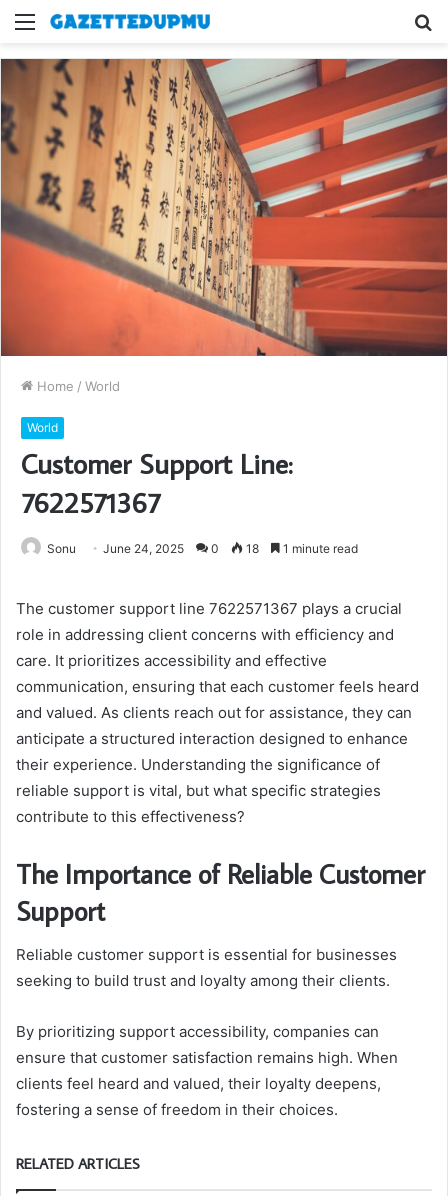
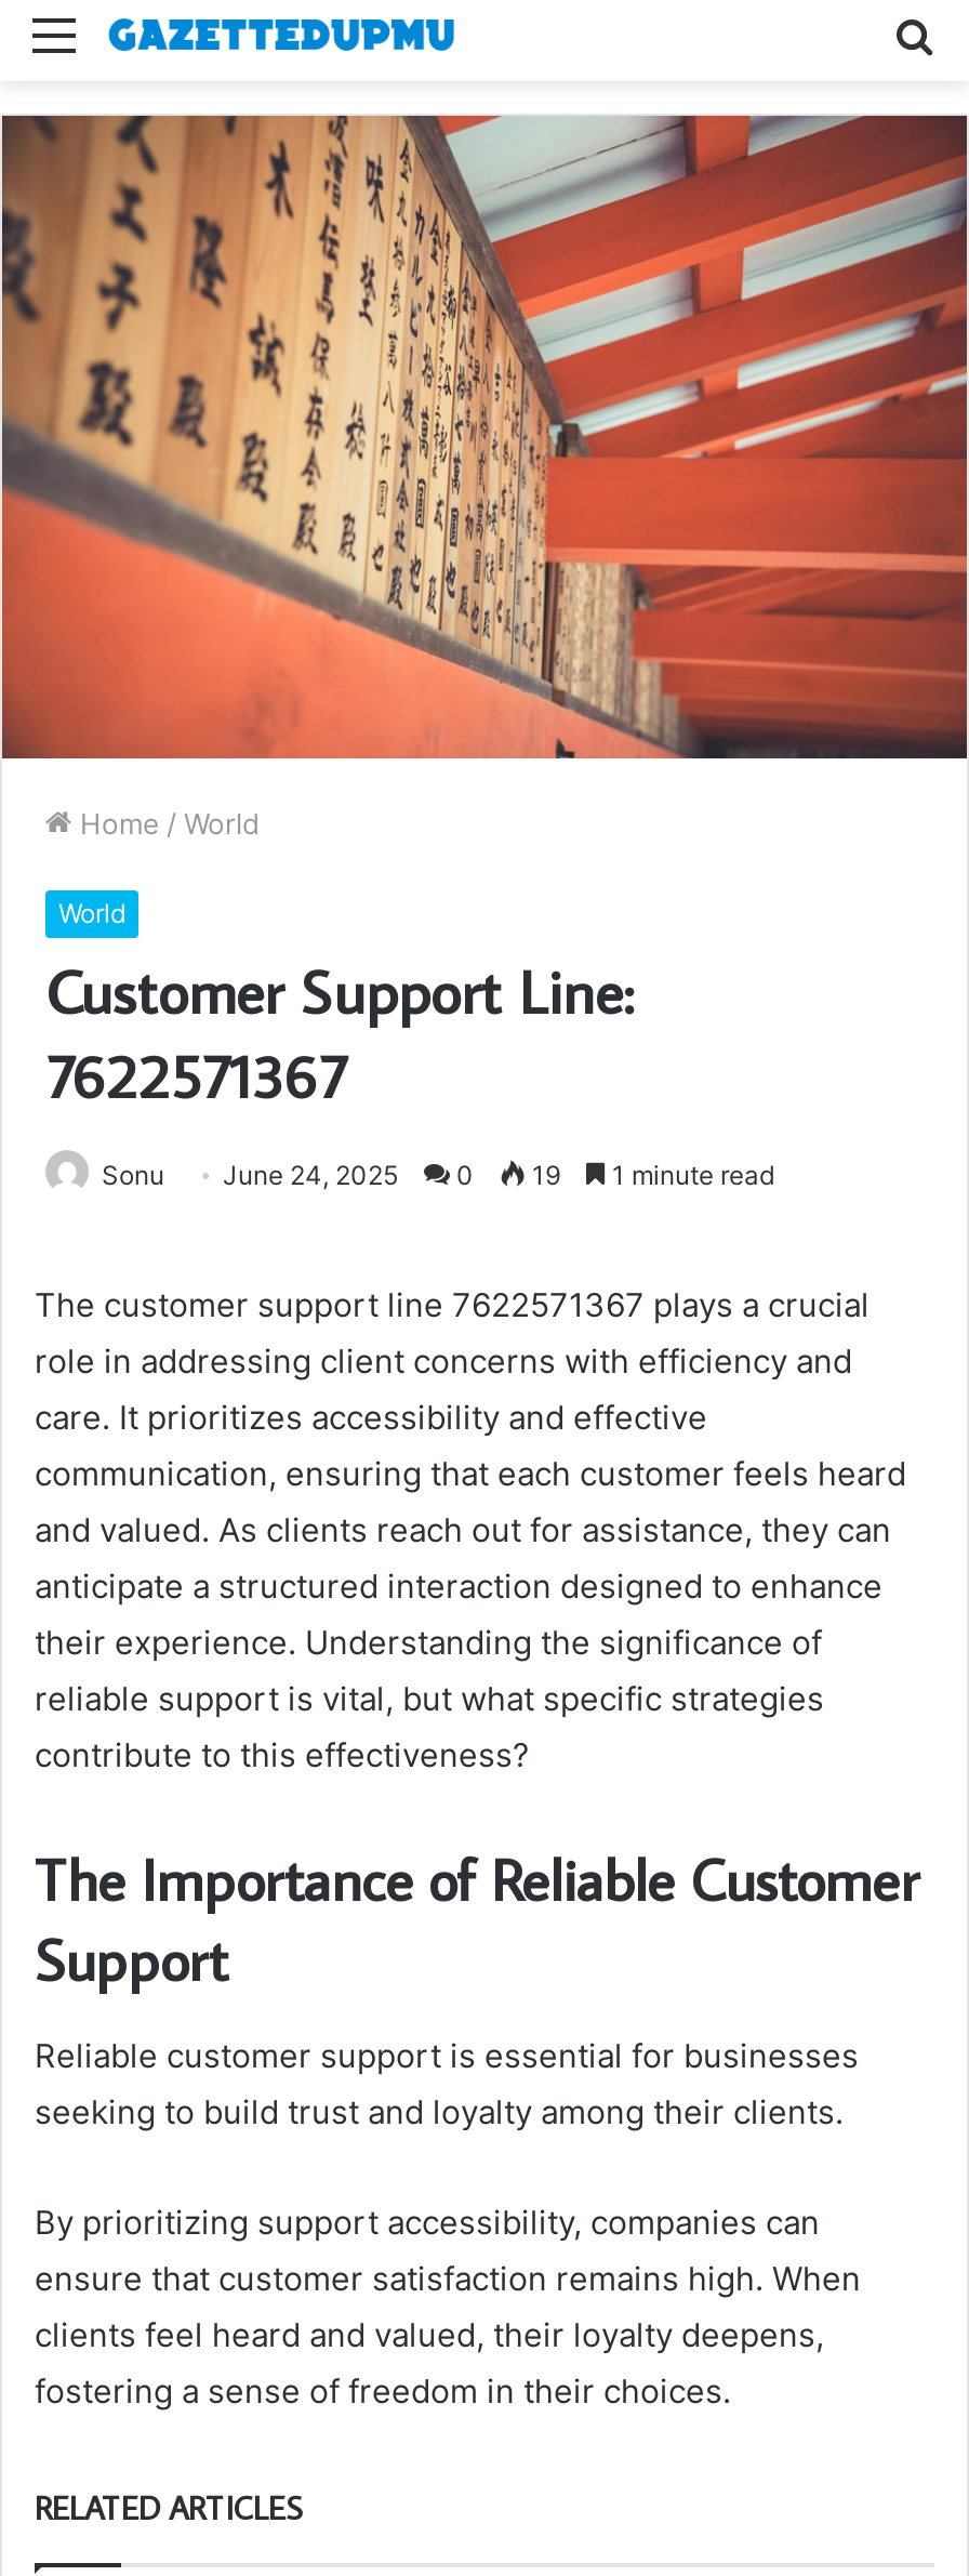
[47,541,358,556] Sonu June 24, 2025 0 18 1 minute read -> [102,1159,774,1191] Sonu June 24, 2025 0 19 1 minute read

